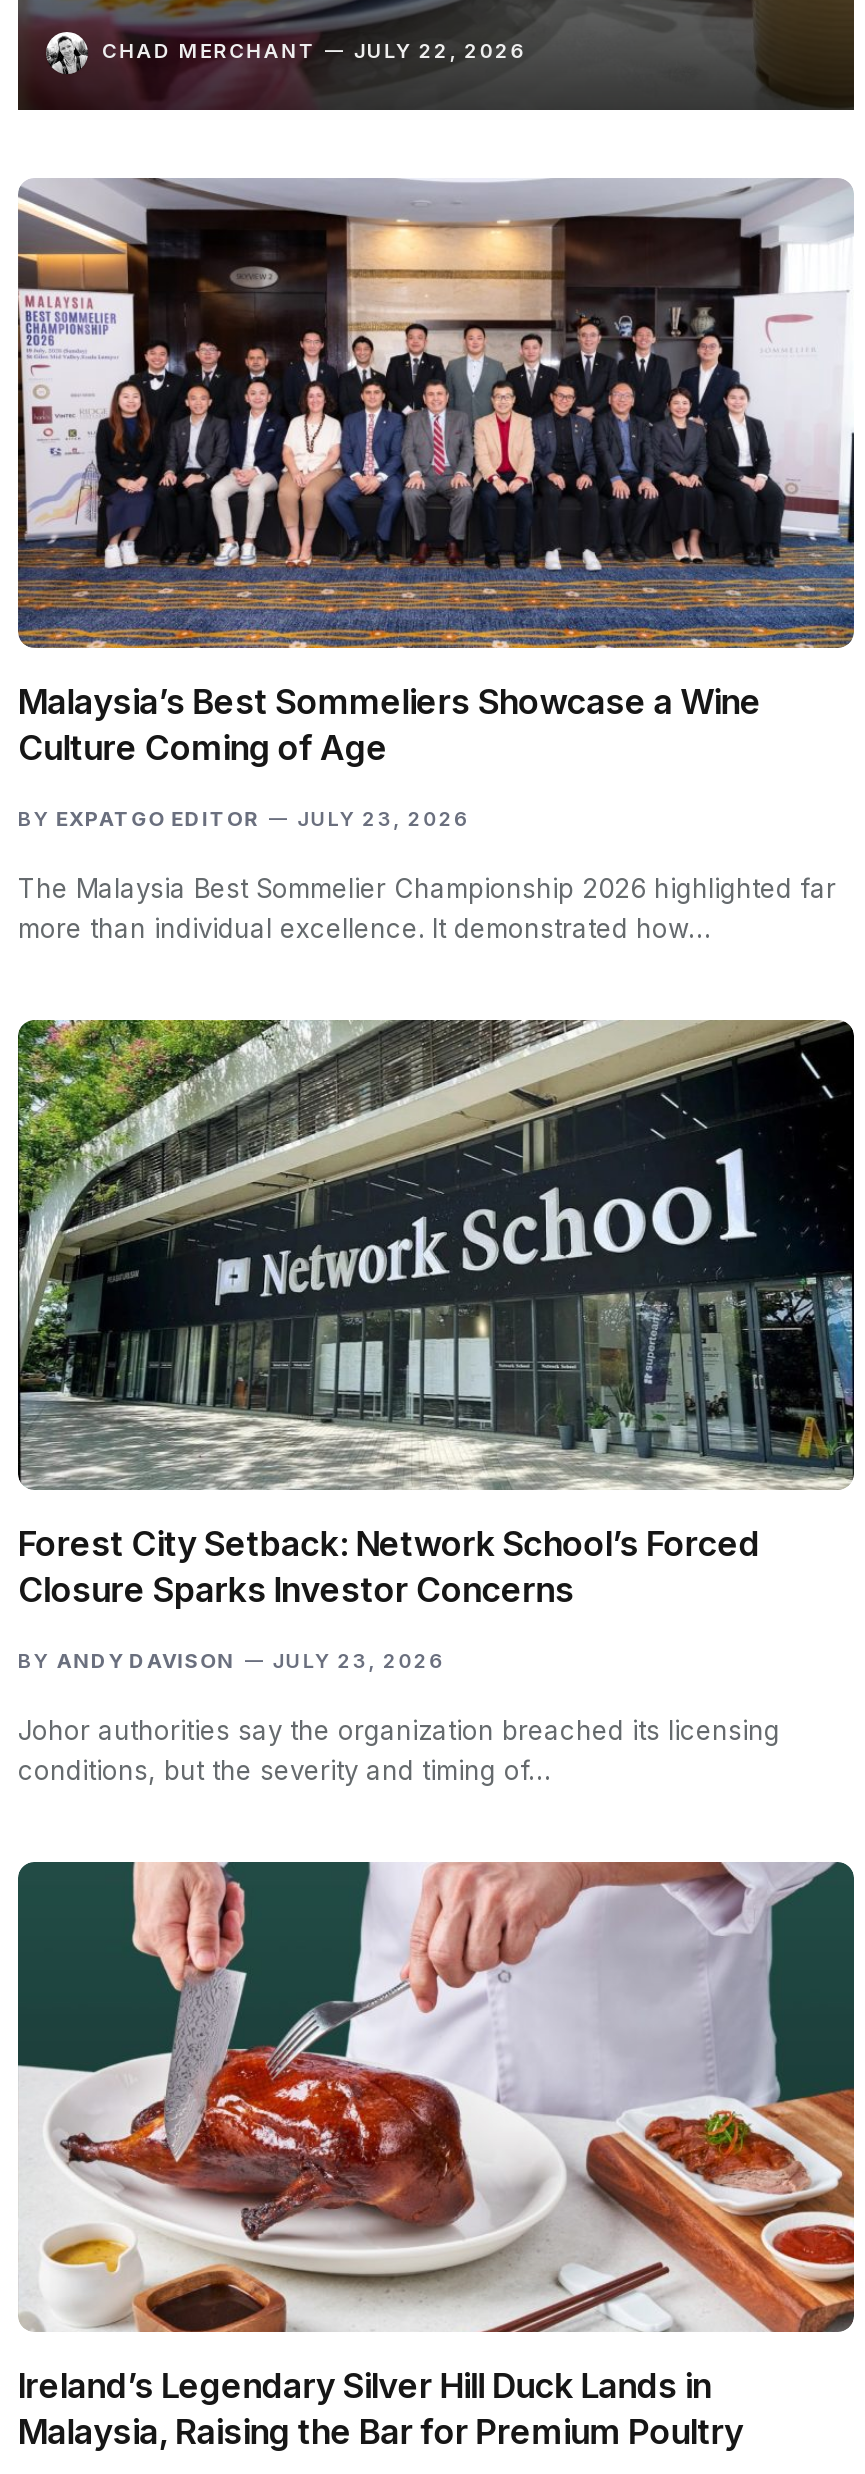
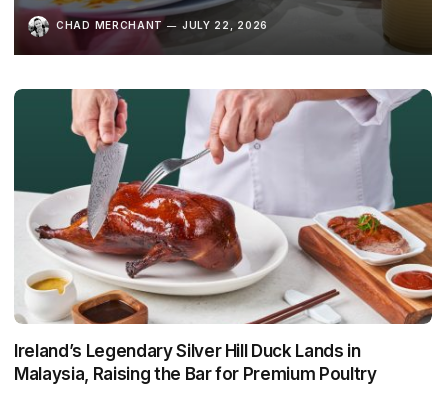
[18,176,856,944] [image] | Malaysia’s Best Sommeliers Showcase a Wine | Culture Coming of Age | BY EXPATGO EDITOR | JULY 23, 2026 | The Malaysia Best Sommelier Championship 2026 highlighted far | more than individual excellence. It demonstrated how… -> none
[18,1018,854,1786] [image] | Forest City Setback: Network School’s Forced | Closure Sparks Investor Concerns | BY ANDY DAVISON | JULY 23, 2026 | Johor authorities say the organization breached its licensing | conditions, but the severity and timing of… -> none

